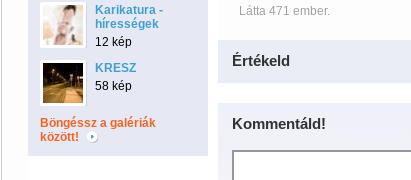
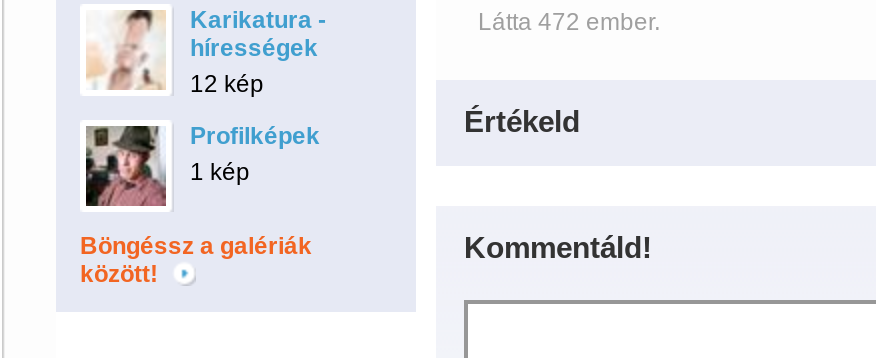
[239,4,330,18] Látta 471 ember. -> [478,8,660,36] Látta 472 ember.
[42,61,136,104] [image] | KRESZ | 58 kép -> [84,122,320,208] [image] | Profilképek | 1 kép

